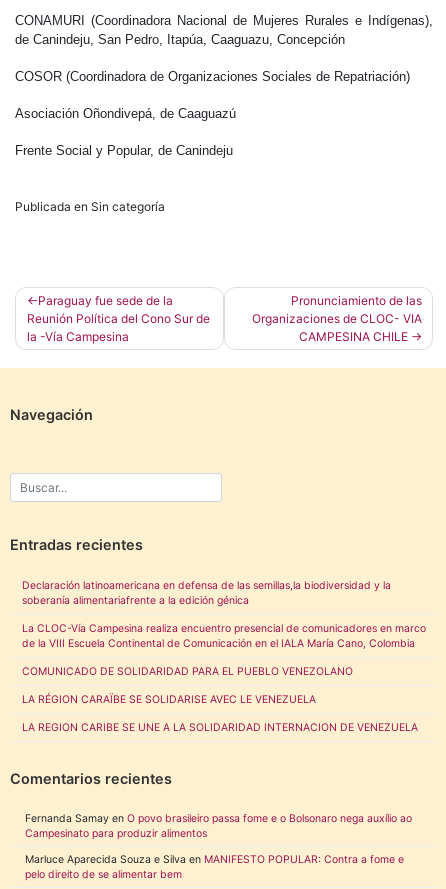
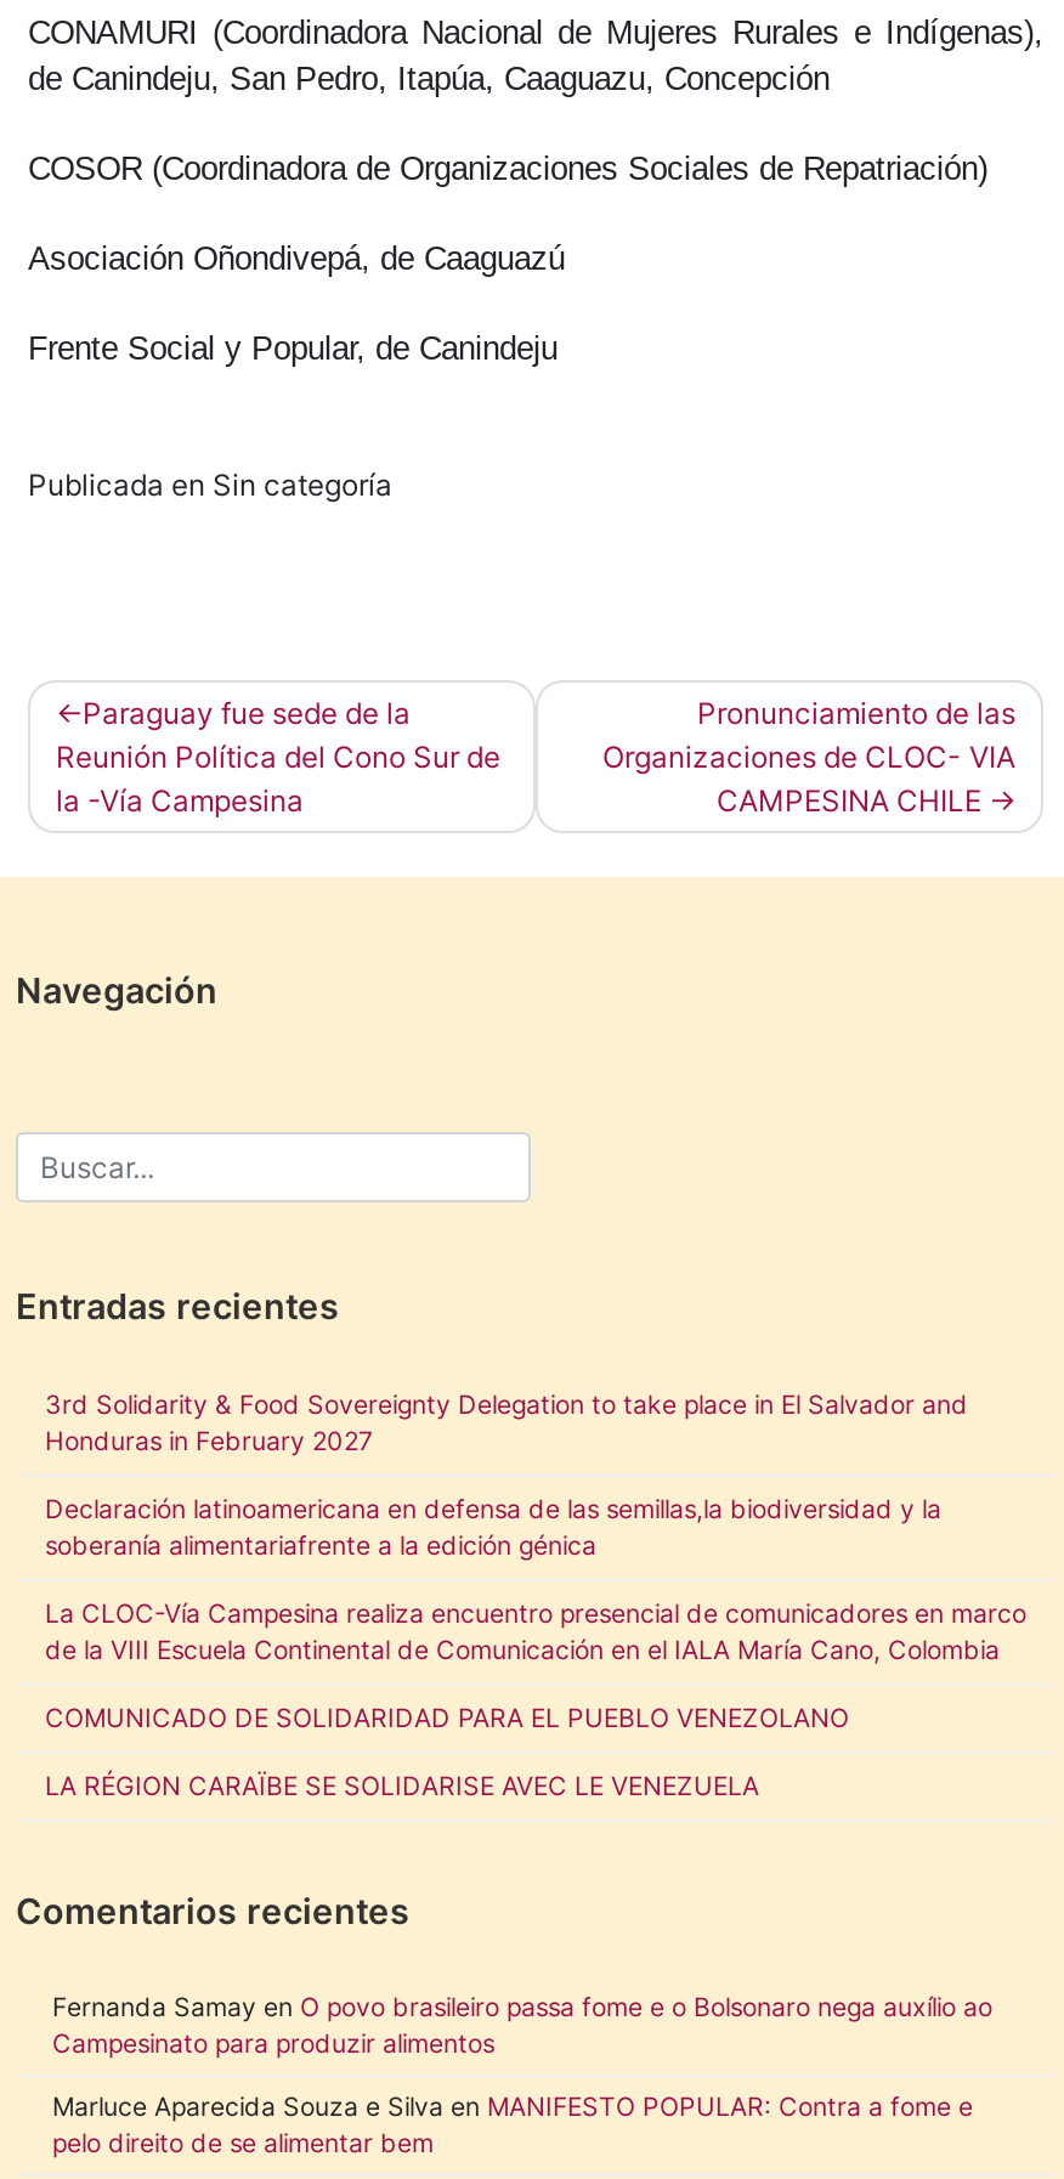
none -> [45,1390,968,1458] 3rd Solidarity & Food Sovereignty Delegation to take place in El Salvador and | Honduras in February 2027
moved [22,579,426,706] -> [45,1494,1026,1802]: Declaración latinoamericana en defensa de las semillas,la biodiversidad y la | soberanía alimentariafrente a la edición génica | La CLOC-Vía Campesina realiza encuentro presencial de comunicadores en marco | de la VIII Escuela Continental de Comunicación en el IALA María Cano, Colombia | COMUNICADO DE SOLIDARIDAD PARA EL PUEBLO VENEZOLANO | LA RÉGION CARAÏBE SE SOLIDARISE AVEC LE VENEZUELA
[22,721,418,734] LA REGION CARIBE SE UNE A LA SOLIDARIDAD INTERNACION DE VENEZUELA -> none

